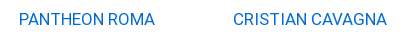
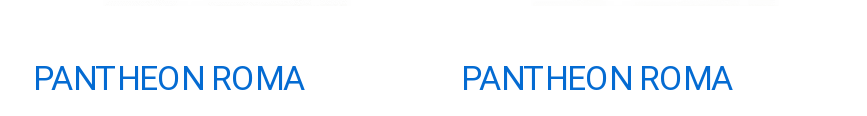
[233,9,387,29] CRISTIAN CAVAGNA -> [461,58,733,98] PANTHEON ROMA

